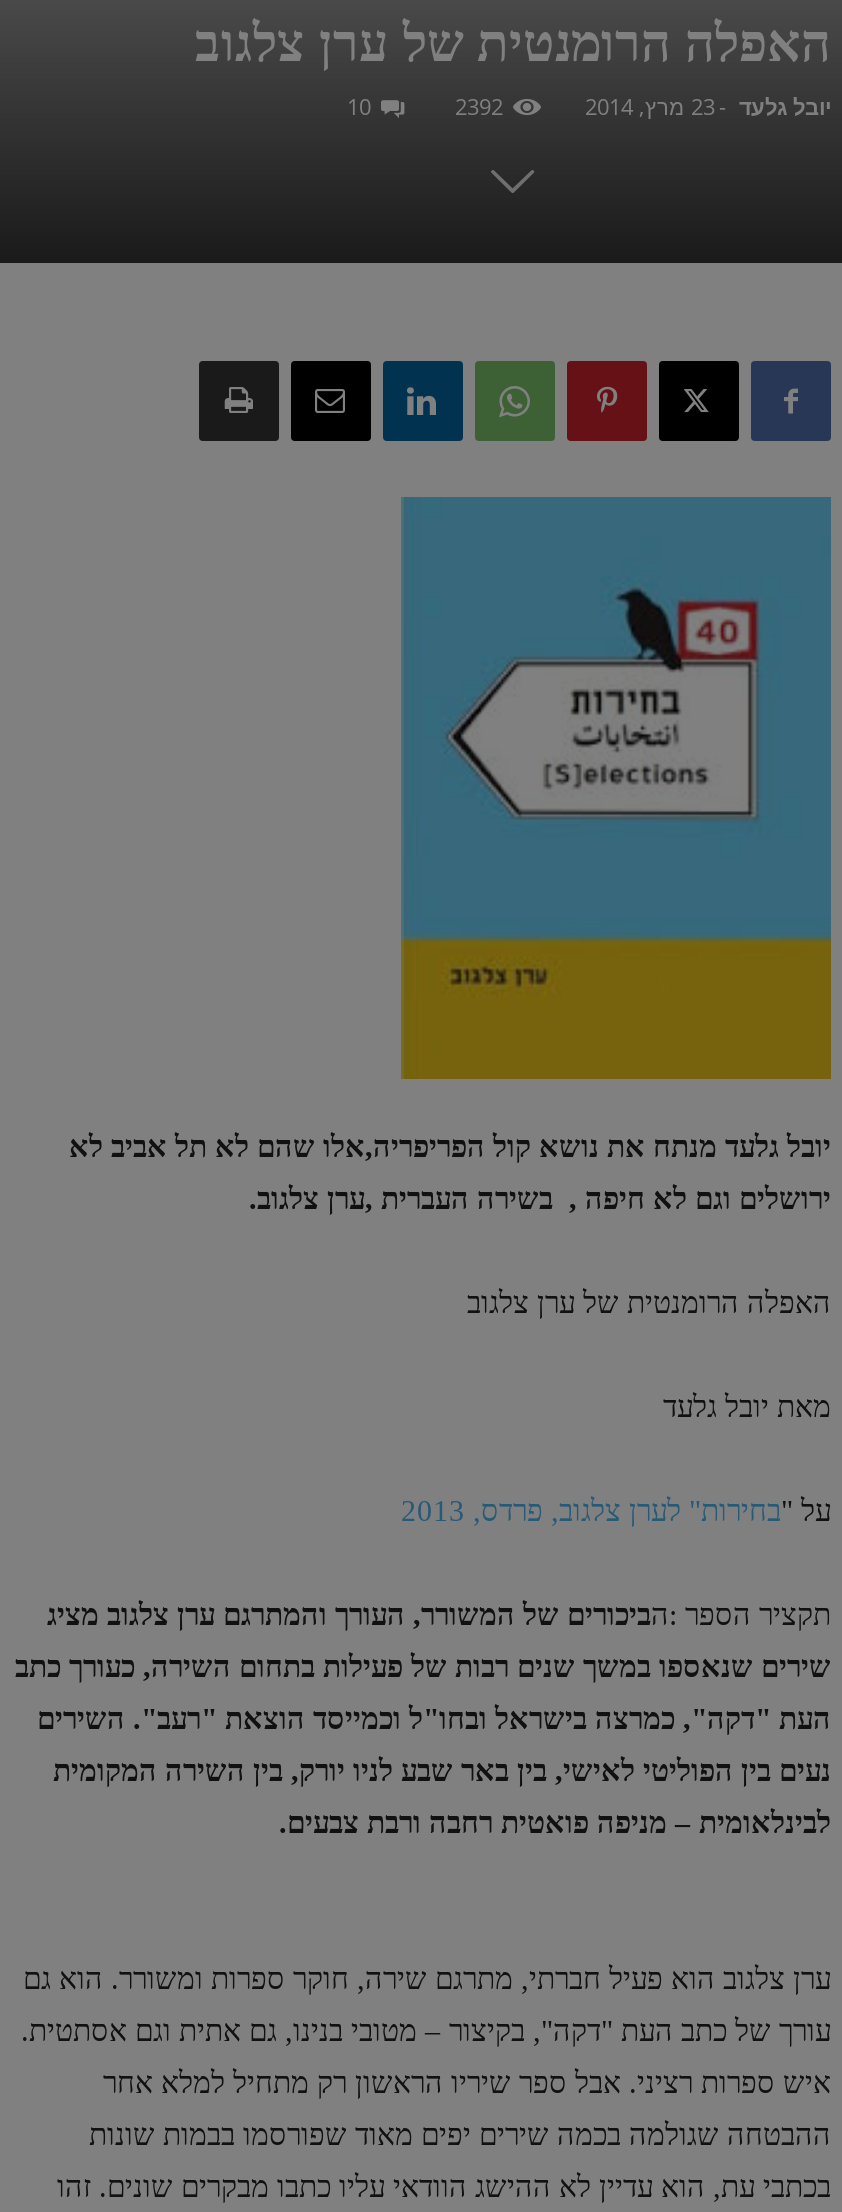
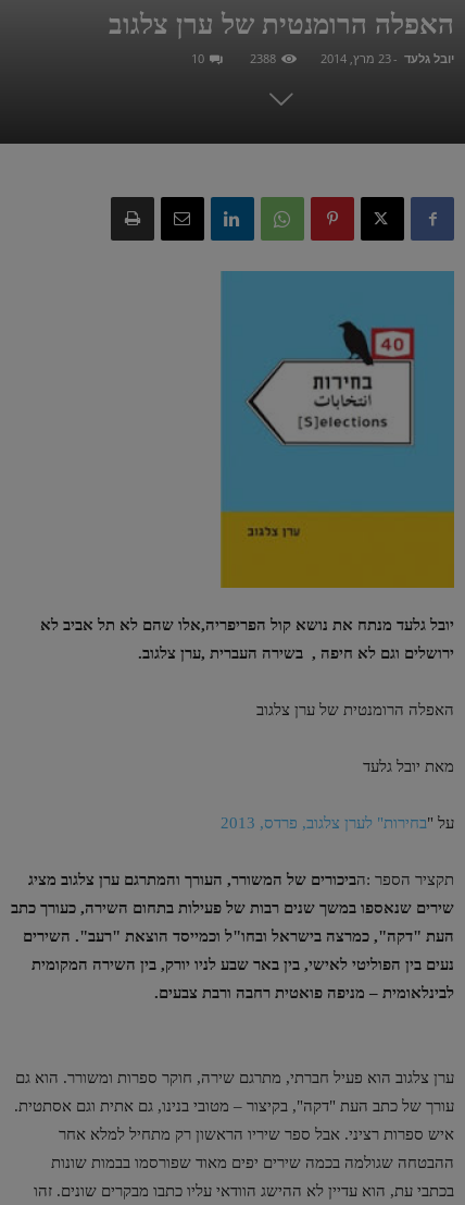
[455,91,503,121] 2392 -> [250,50,276,66] 2388

